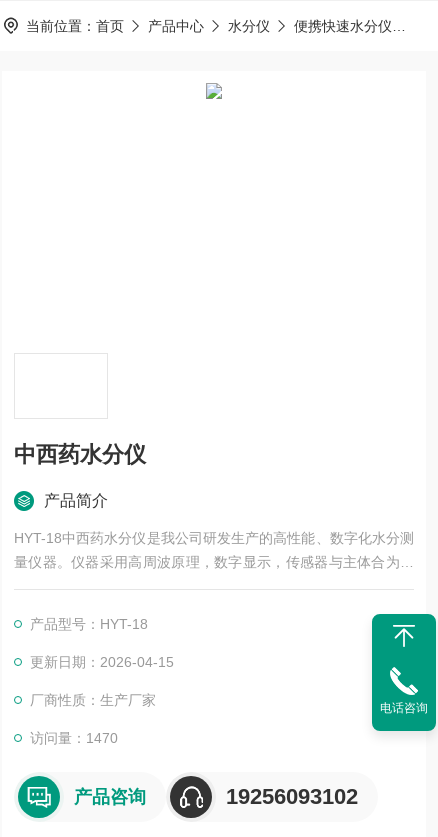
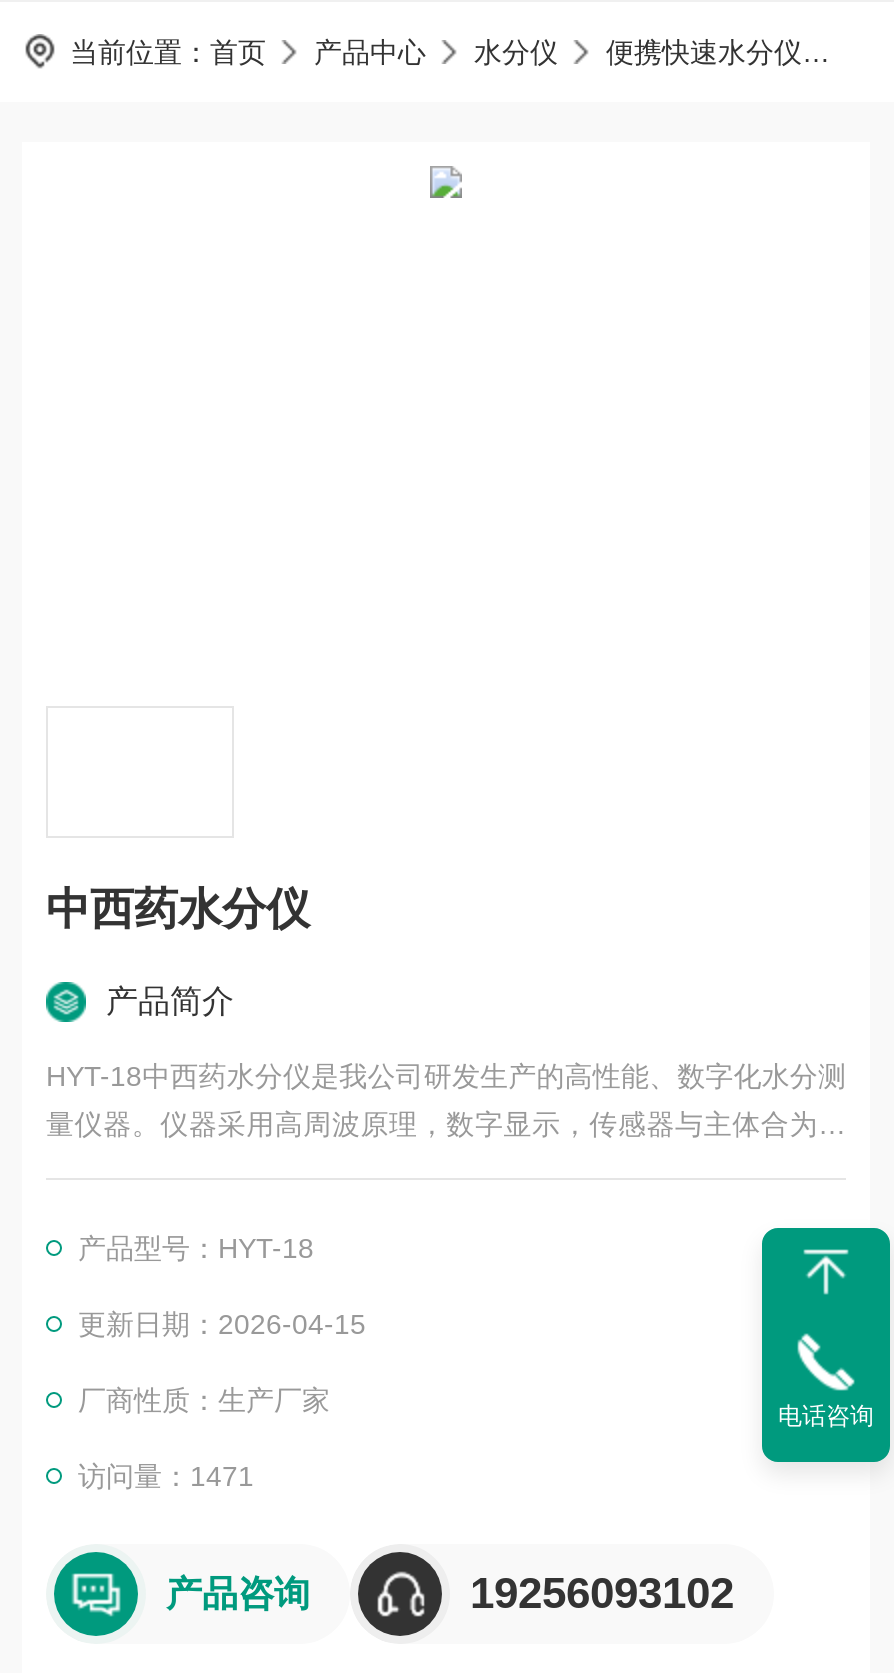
[30,730,118,746] 访问量：1470 -> [78,1460,254,1492] 访问量：1471

